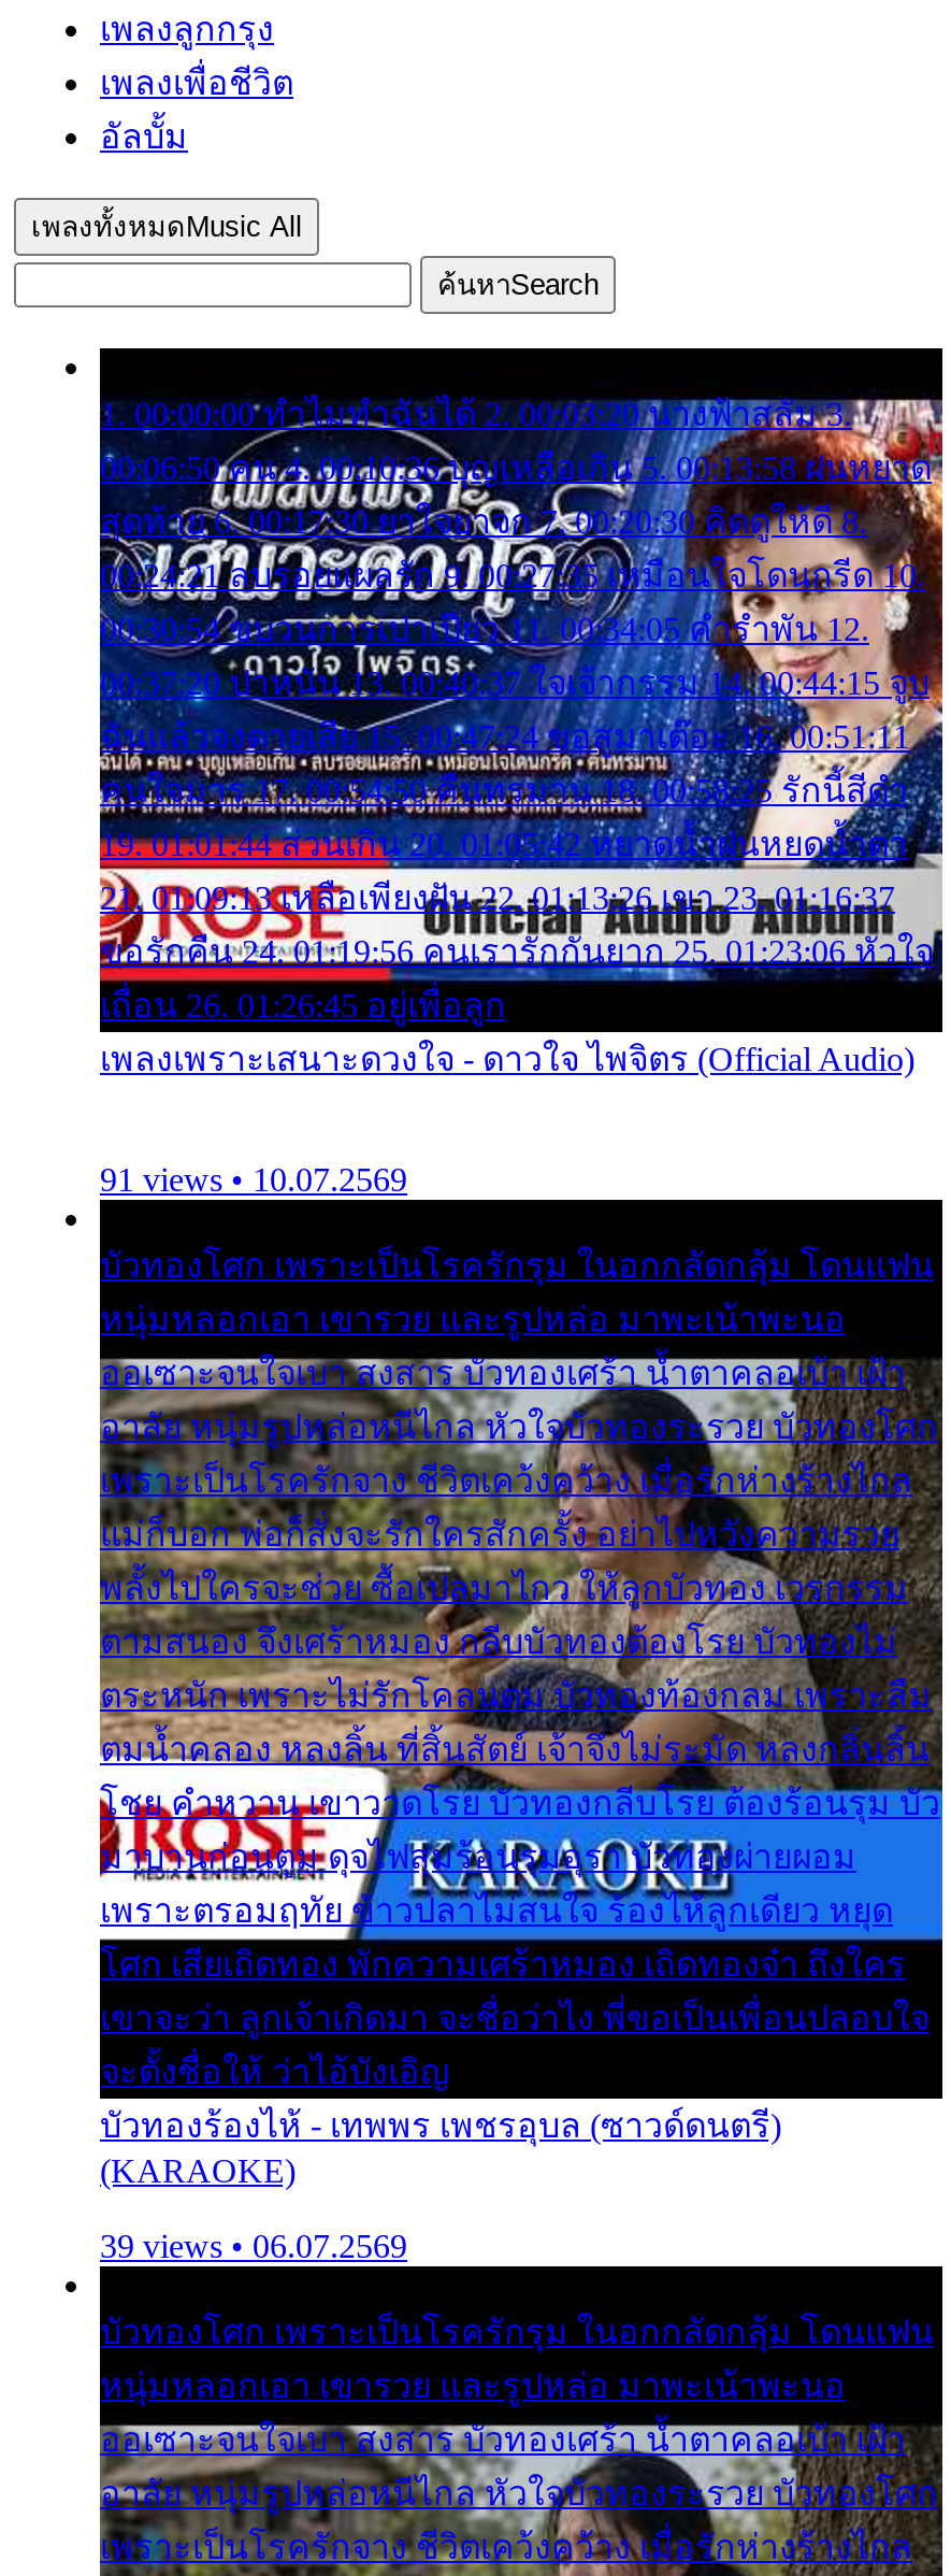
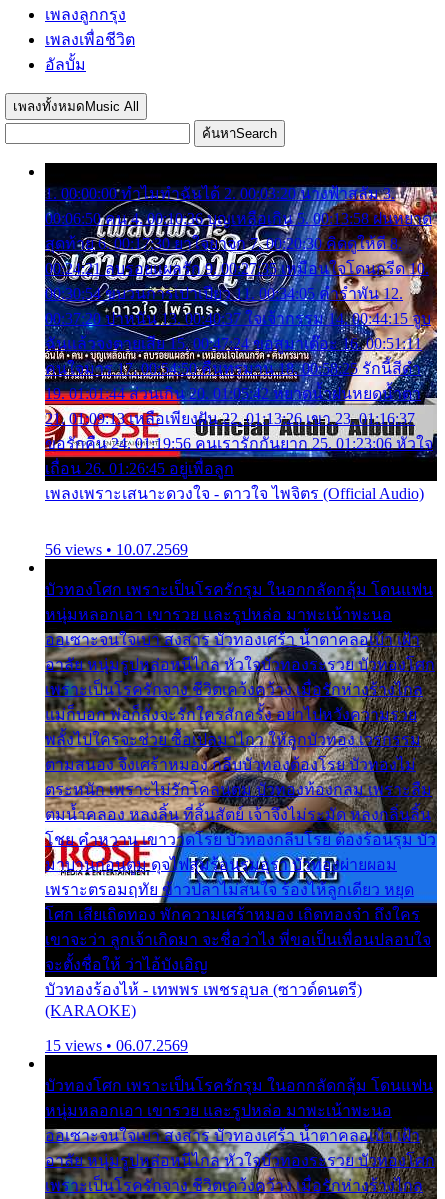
[100,1161,407,1197] 91 views • 10.07.2569 -> [45,541,188,558] 56 views • 10.07.2569
[100,2227,407,2264] 39 views • 06.07.2569 -> [45,1037,188,1054] 15 views • 06.07.2569

